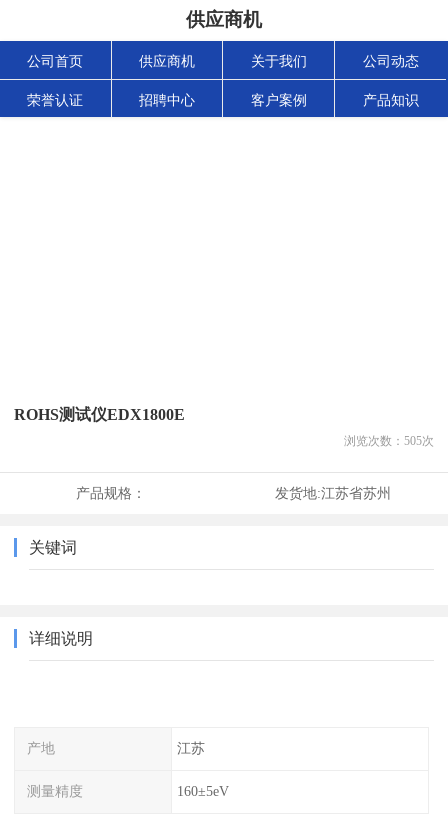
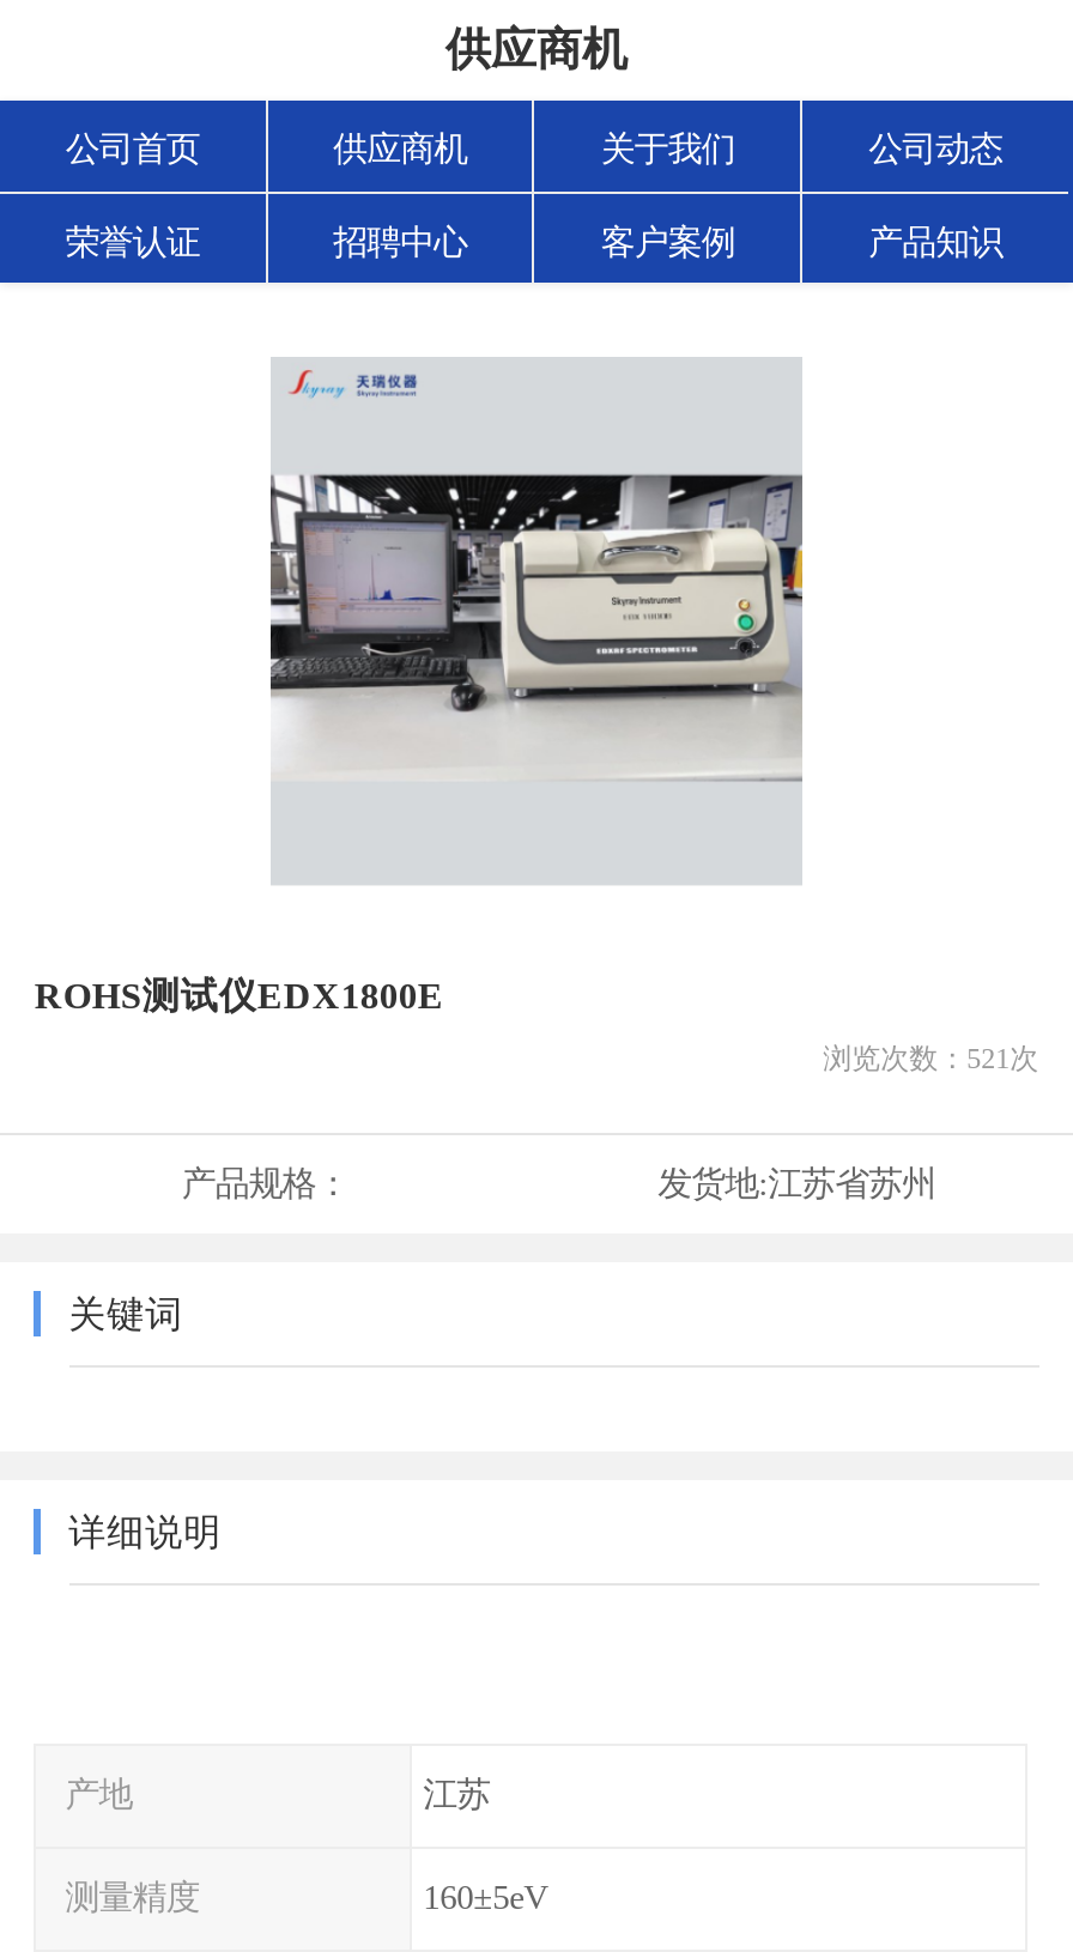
none -> [268,357,805,884] [image]
[344,434,434,448] 浏览次数：505次 -> [823,1042,1039,1076] 浏览次数：521次

